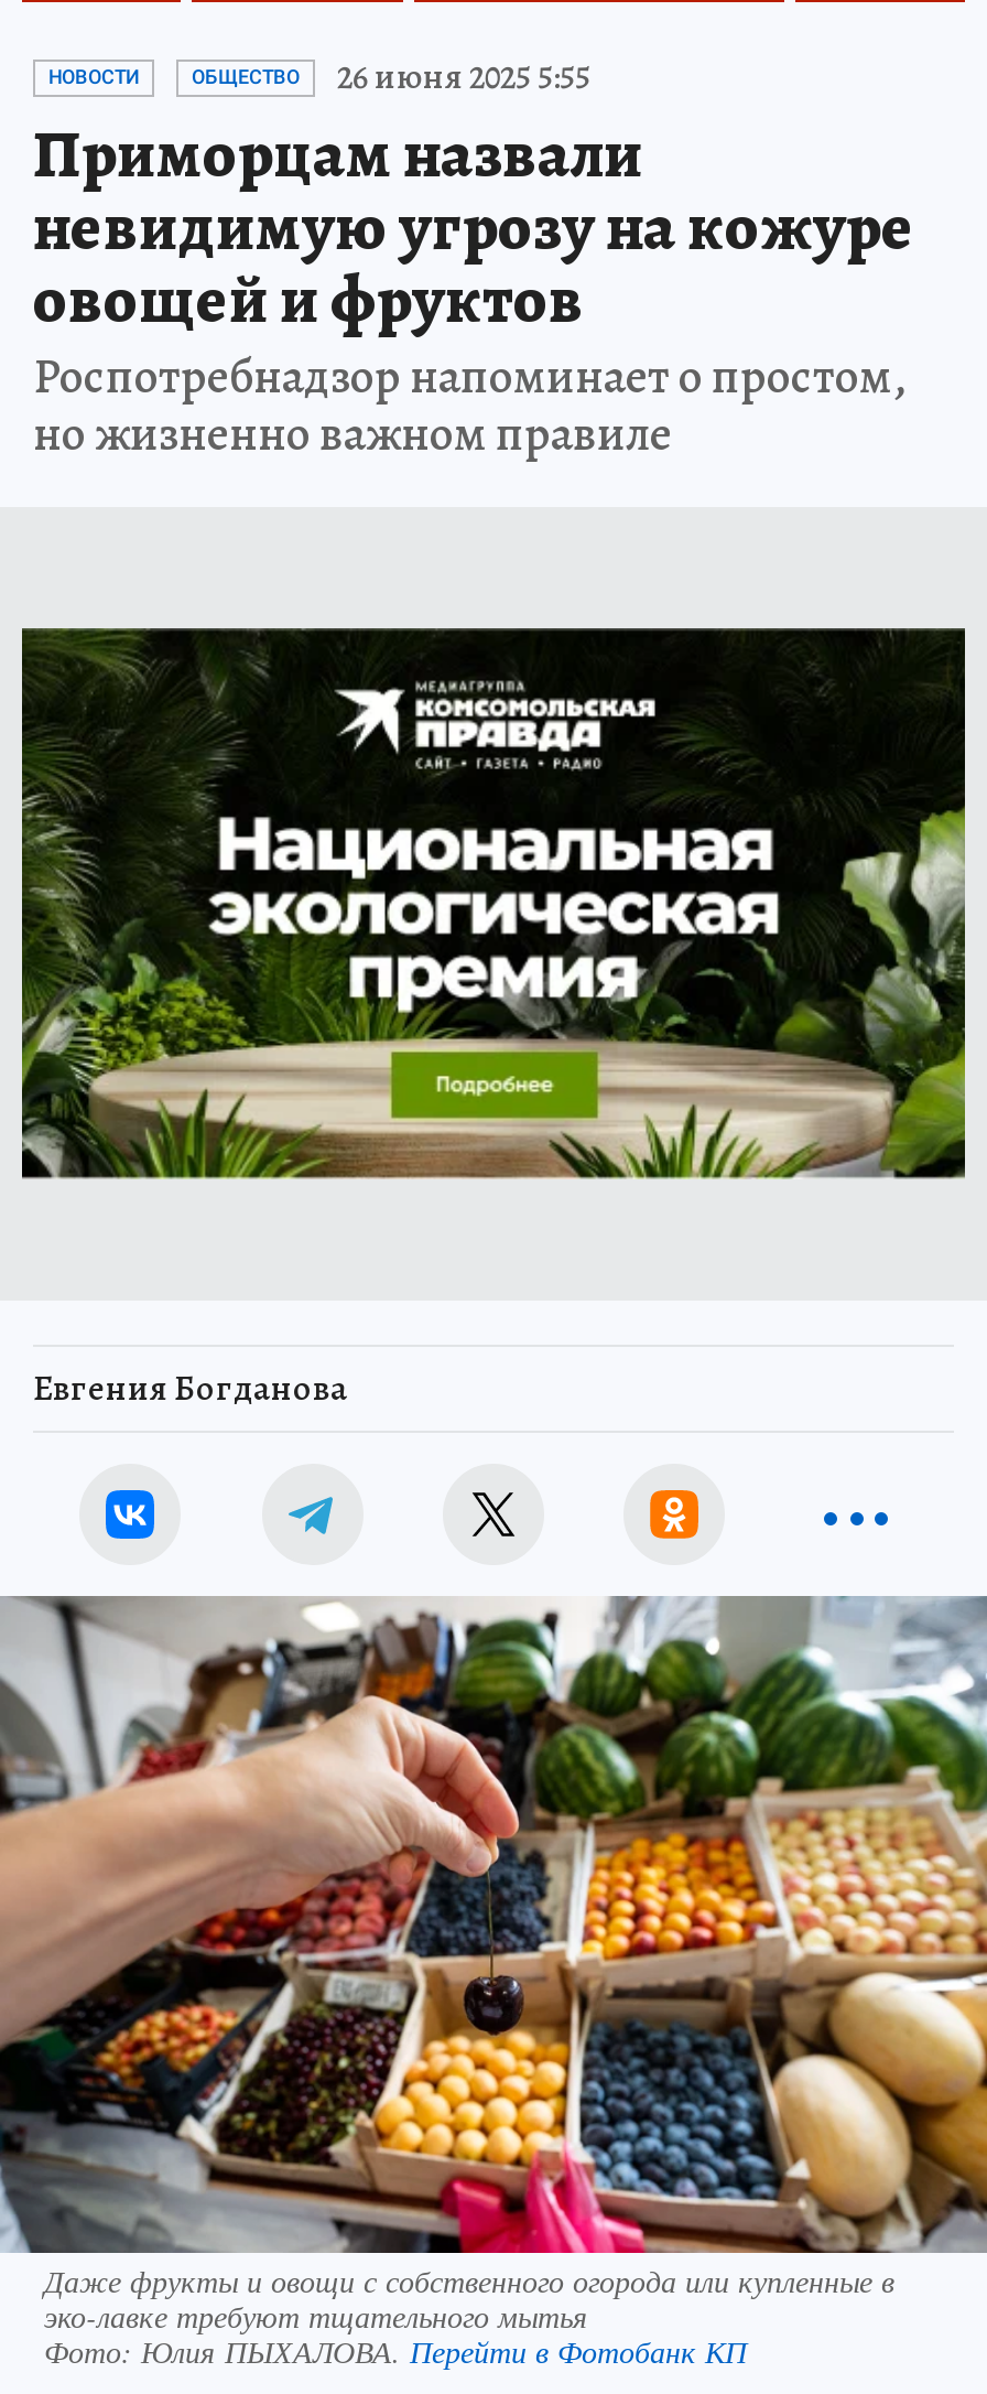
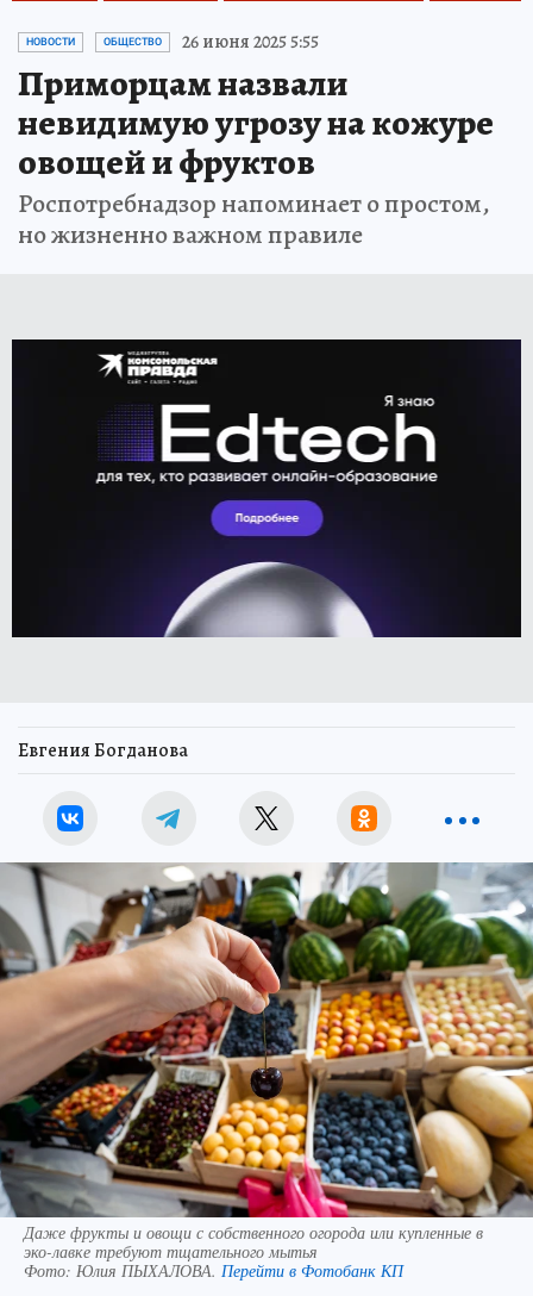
[20,628,967,1182] [image] -> [11,339,522,638] [image]

